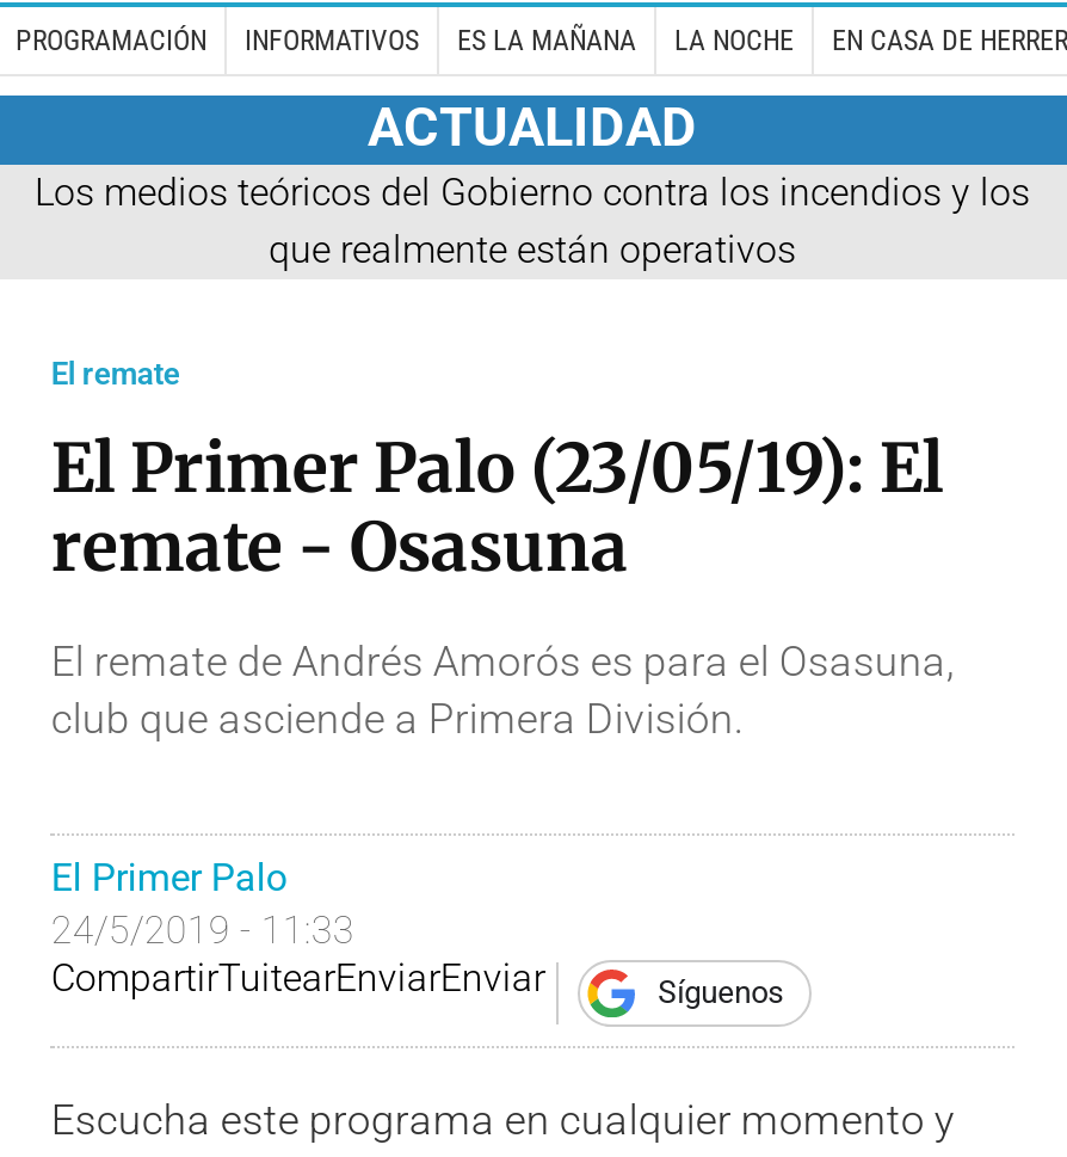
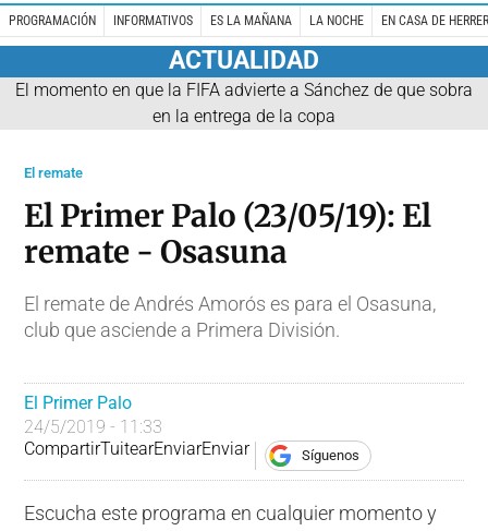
[35,169,1030,271] Los medios teóricos del Gobierno contra los incendios y los | que realmente están operativos -> [15,79,473,126] El momento en que la FIFA advierte a Sánchez de que sobra | en la entrega de la copa

